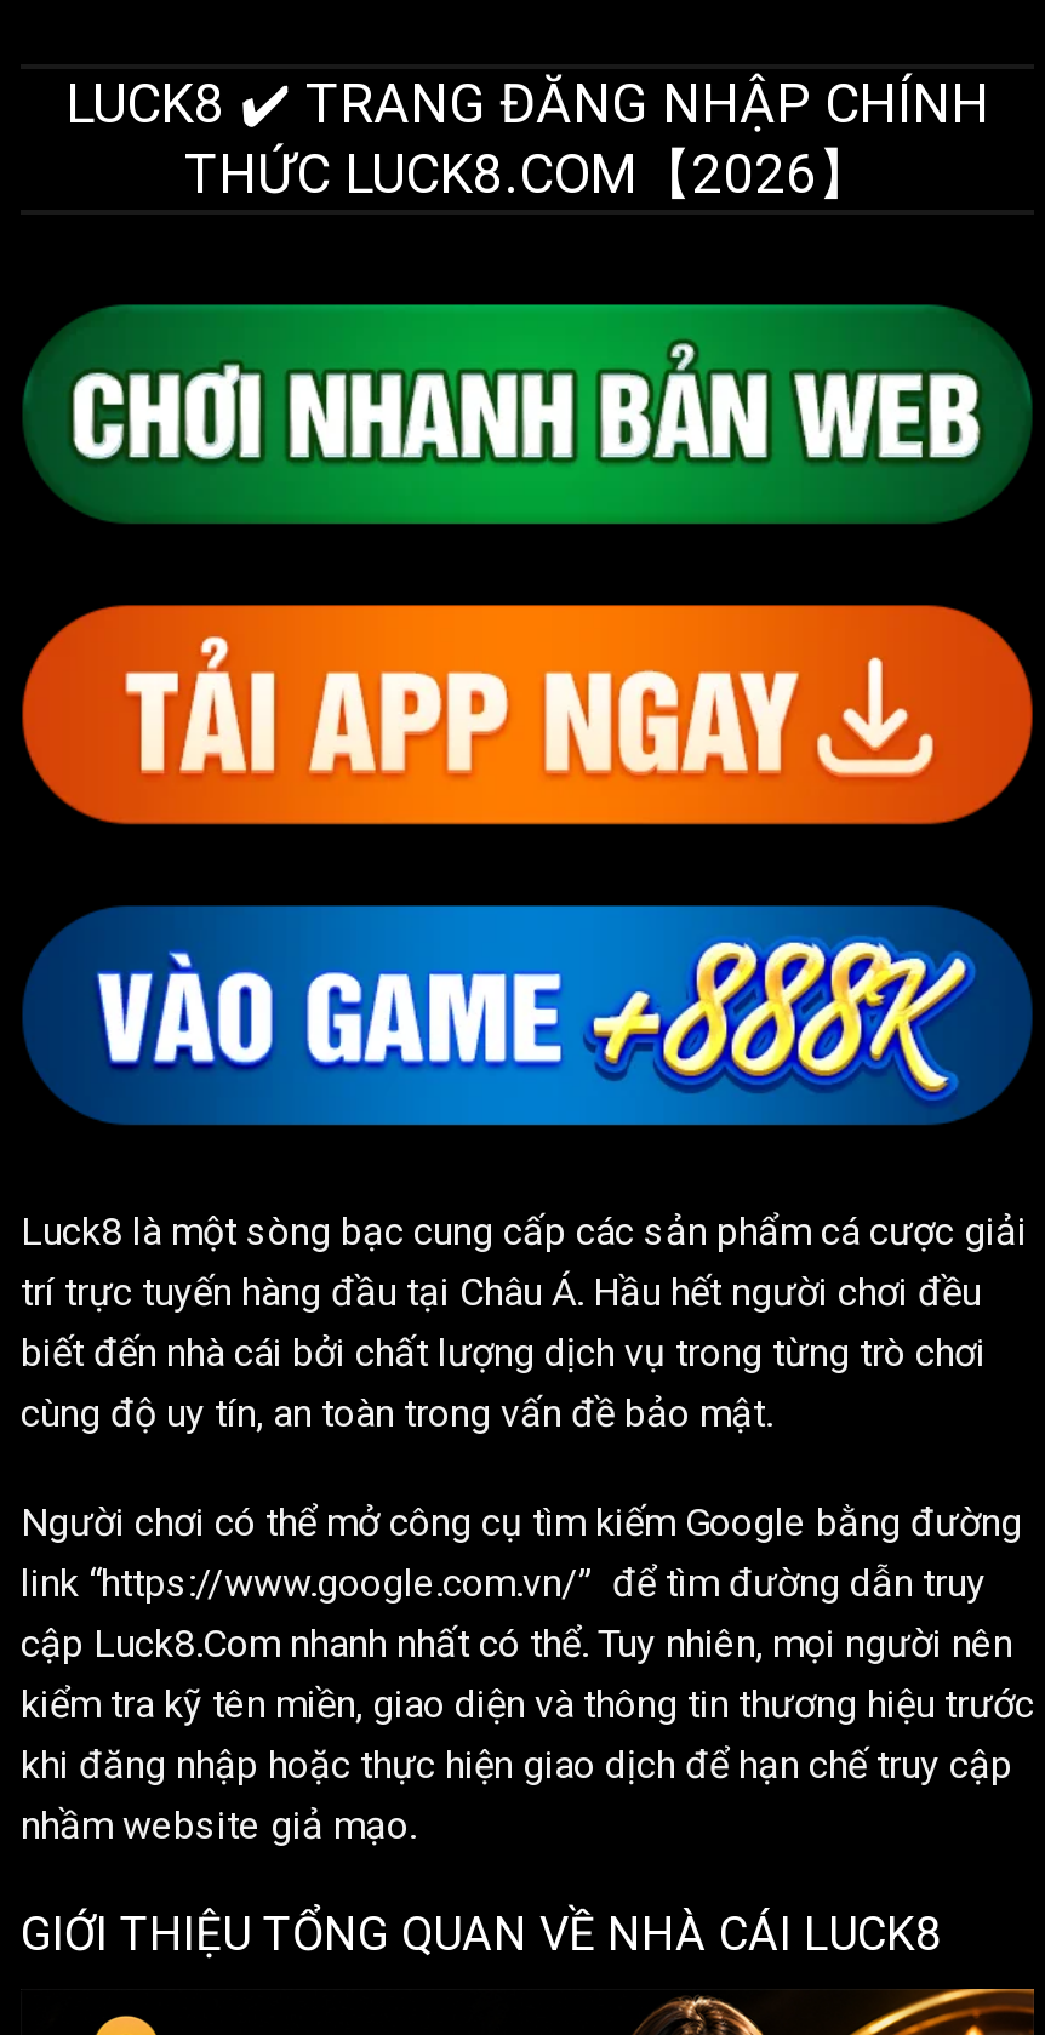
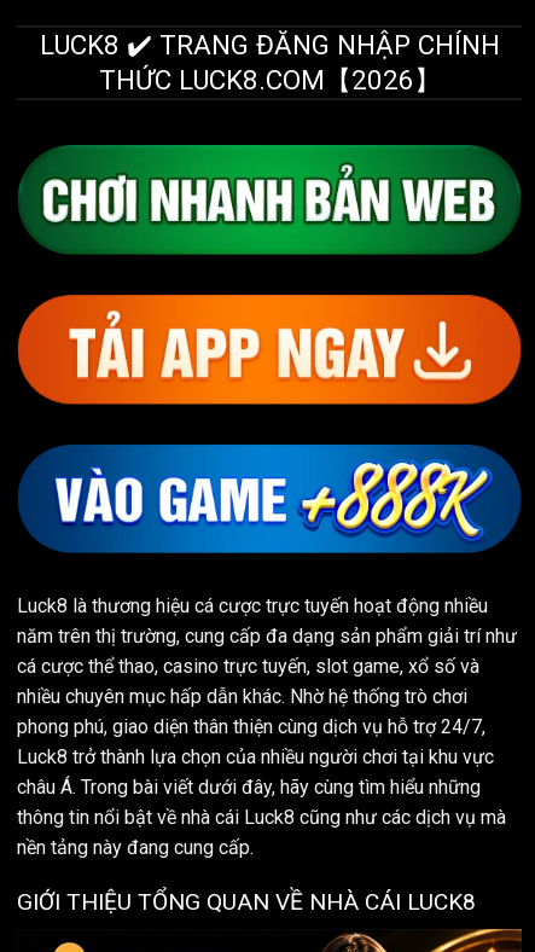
[21,1207,1034,1849] Luck8 là một sòng bạc cung cấp các sản phẩm cá cược giải | trí trực tuyến hàng đầu tại Châu Á. Hầu hết người chơi đều | biết đến nhà cái bởi chất lượng dịch vụ trong từng trò chơi | cùng độ uy tín, an toàn trong vấn đề bảo mật. | Người chơi có thể mở công cụ tìm kiếm Google bằng đường | link “https://www.google.com.vn/” để tìm đường dẫn truy | cập Luck8.Com nhanh nhất có thể. Tuy nhiên, mọi người nên | kiểm tra kỹ tên miền, giao diện và thông tin thương hiệu trước | khi đăng nhập hoặc thực hiện giao dịch để hạn chế truy cập | nhầm website giả mạo. -> [17,595,517,859] Luck8 là thương hiệu cá cược trực tuyến hoạt động nhiều | năm trên thị trường, cung cấp đa dạng sản phẩm giải trí như | cá cược thể thao, casino trực tuyến, slot game, xổ số và | nhiều chuyên mục hấp dẫn khác. Nhờ hệ thống trò chơi | phong phú, giao diện thân thiện cùng dịch vụ hỗ trợ 24/7, | Luck8 trở thành lựa chọn của nhiều người chơi tại khu vực | châu Á. Trong bài viết dưới đây, hãy cùng tìm hiểu những | thông tin nổi bật về nhà cái Luck8 cũng như các dịch vụ mà | nền tảng này đang cung cấp.

